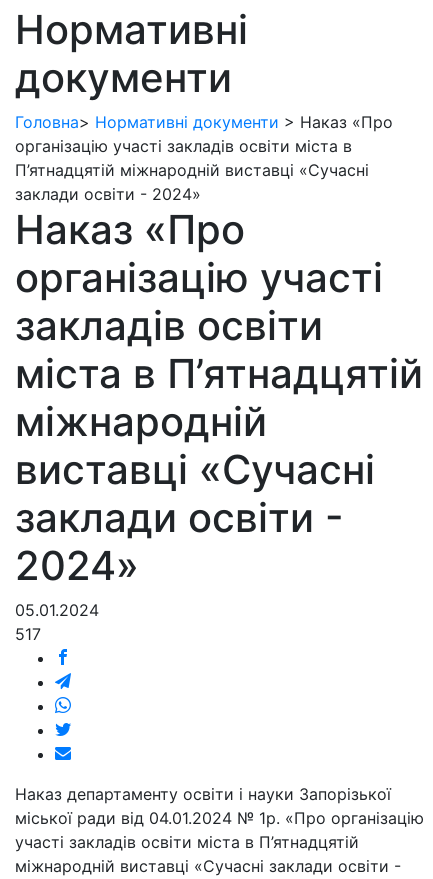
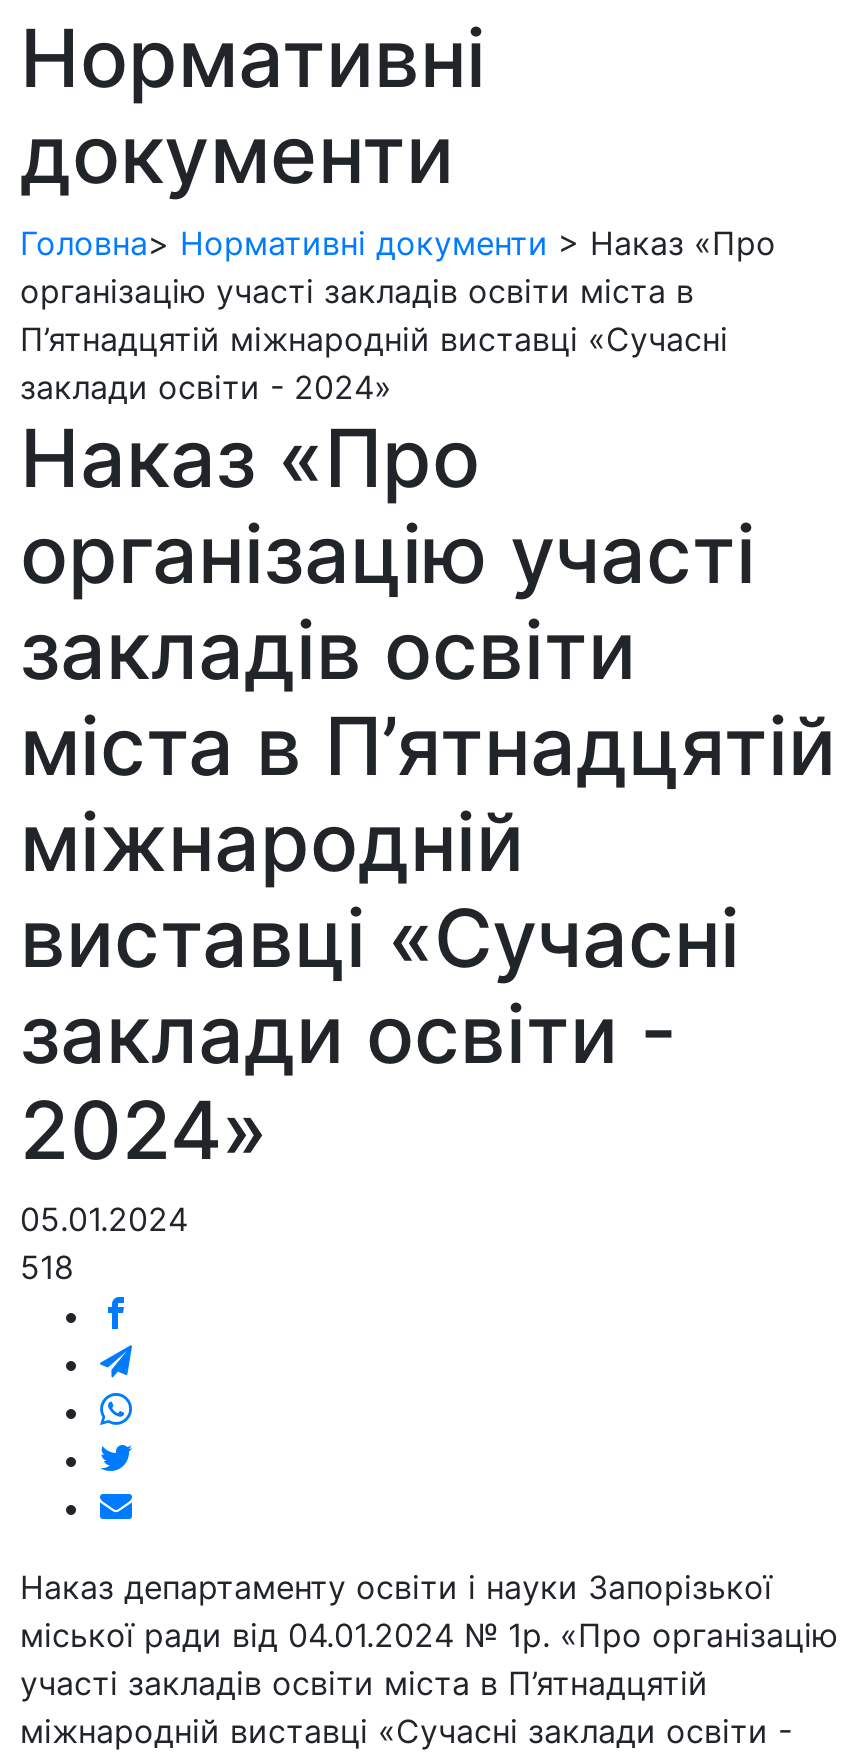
[15,624,41,644] 517 -> [20,1247,74,1287] 518

